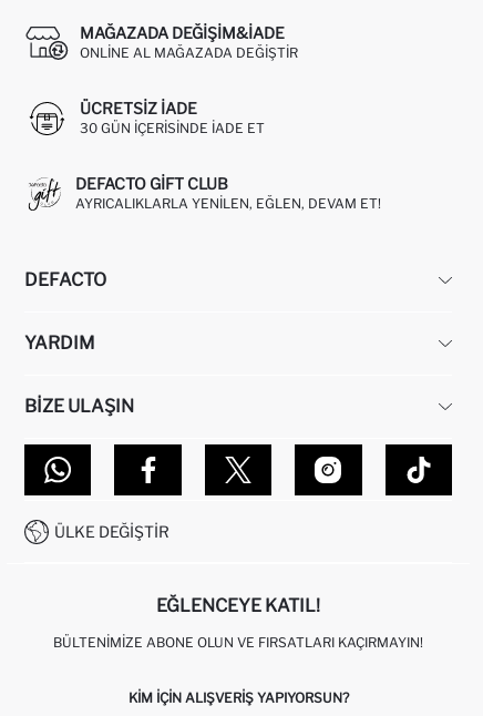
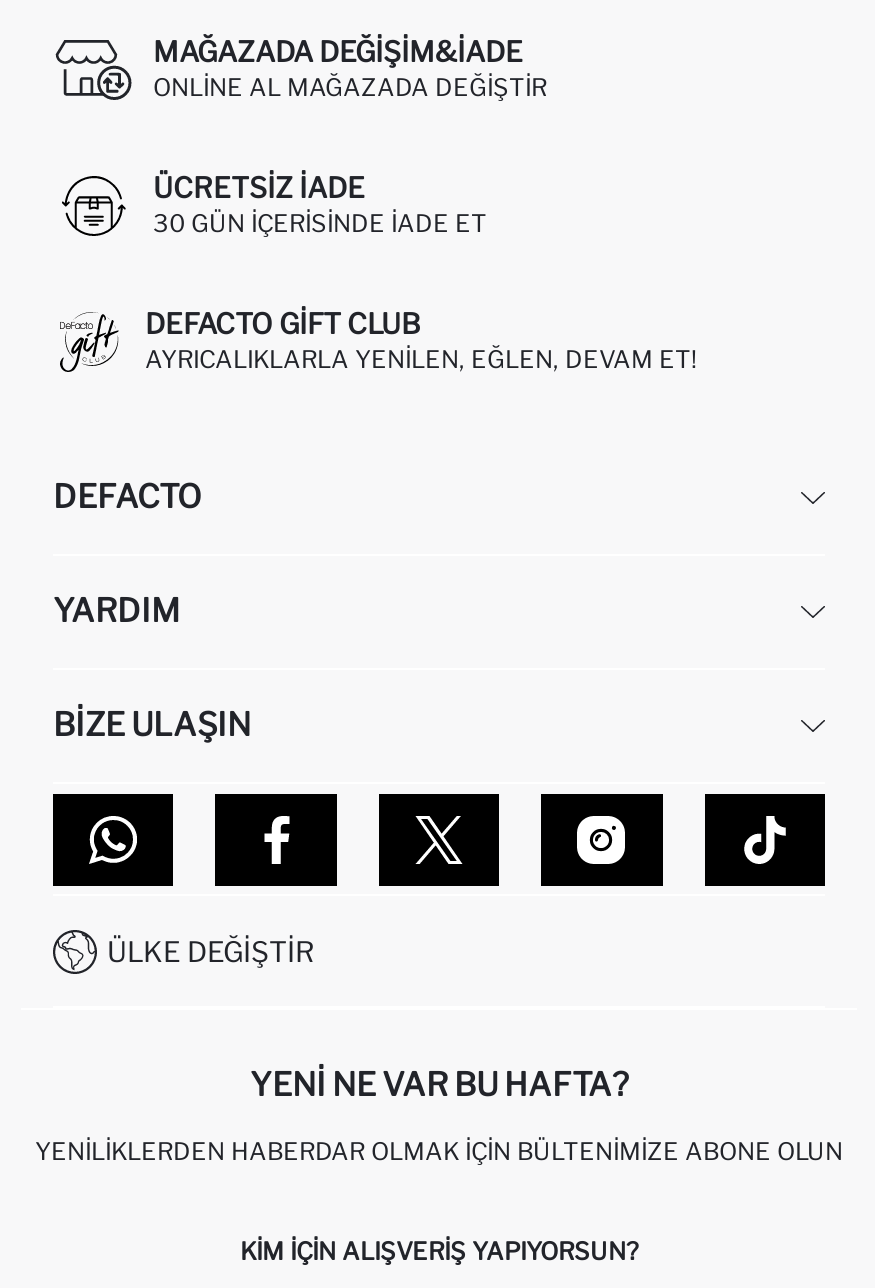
[156,595,320,616] EĞLENCEYE KATIL! -> [250,1066,628,1104] YENI NE VAR BU HAFTA?
[53,634,423,651] BÜLTENIMIZE ABONE OLUN VE FIRSATLARI KAÇIRMAYIN! -> [35,1136,843,1166] YENILIKLERDEN HABERDAR OLMAK İÇIN BÜLTENIMIZE ABONE OLUN

